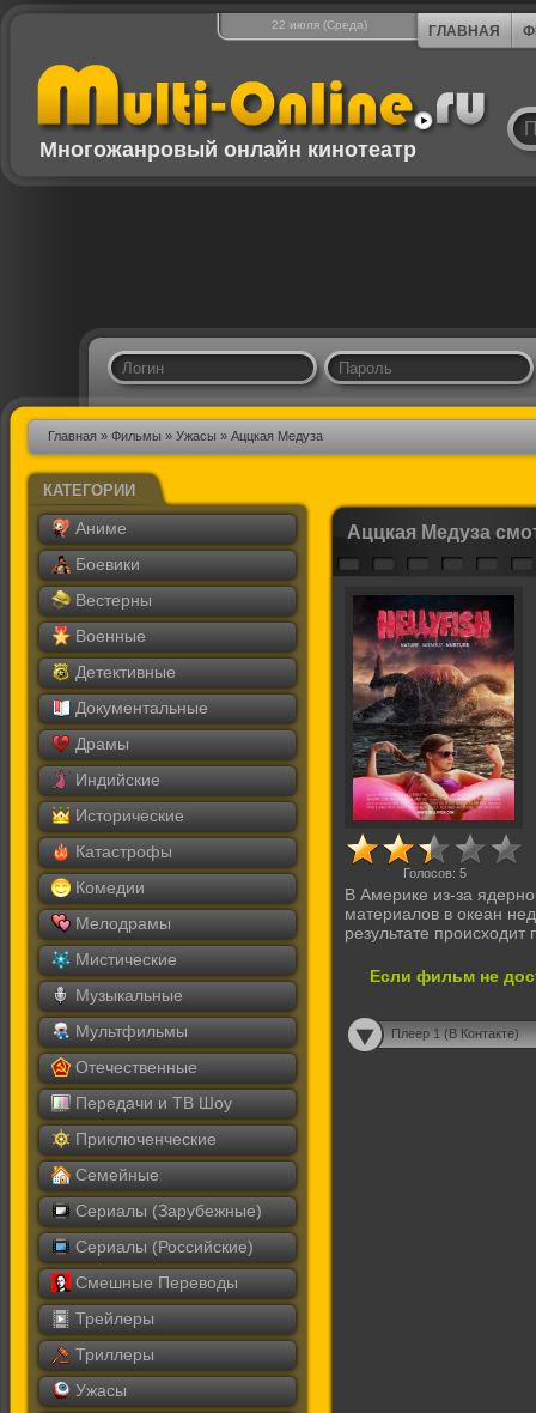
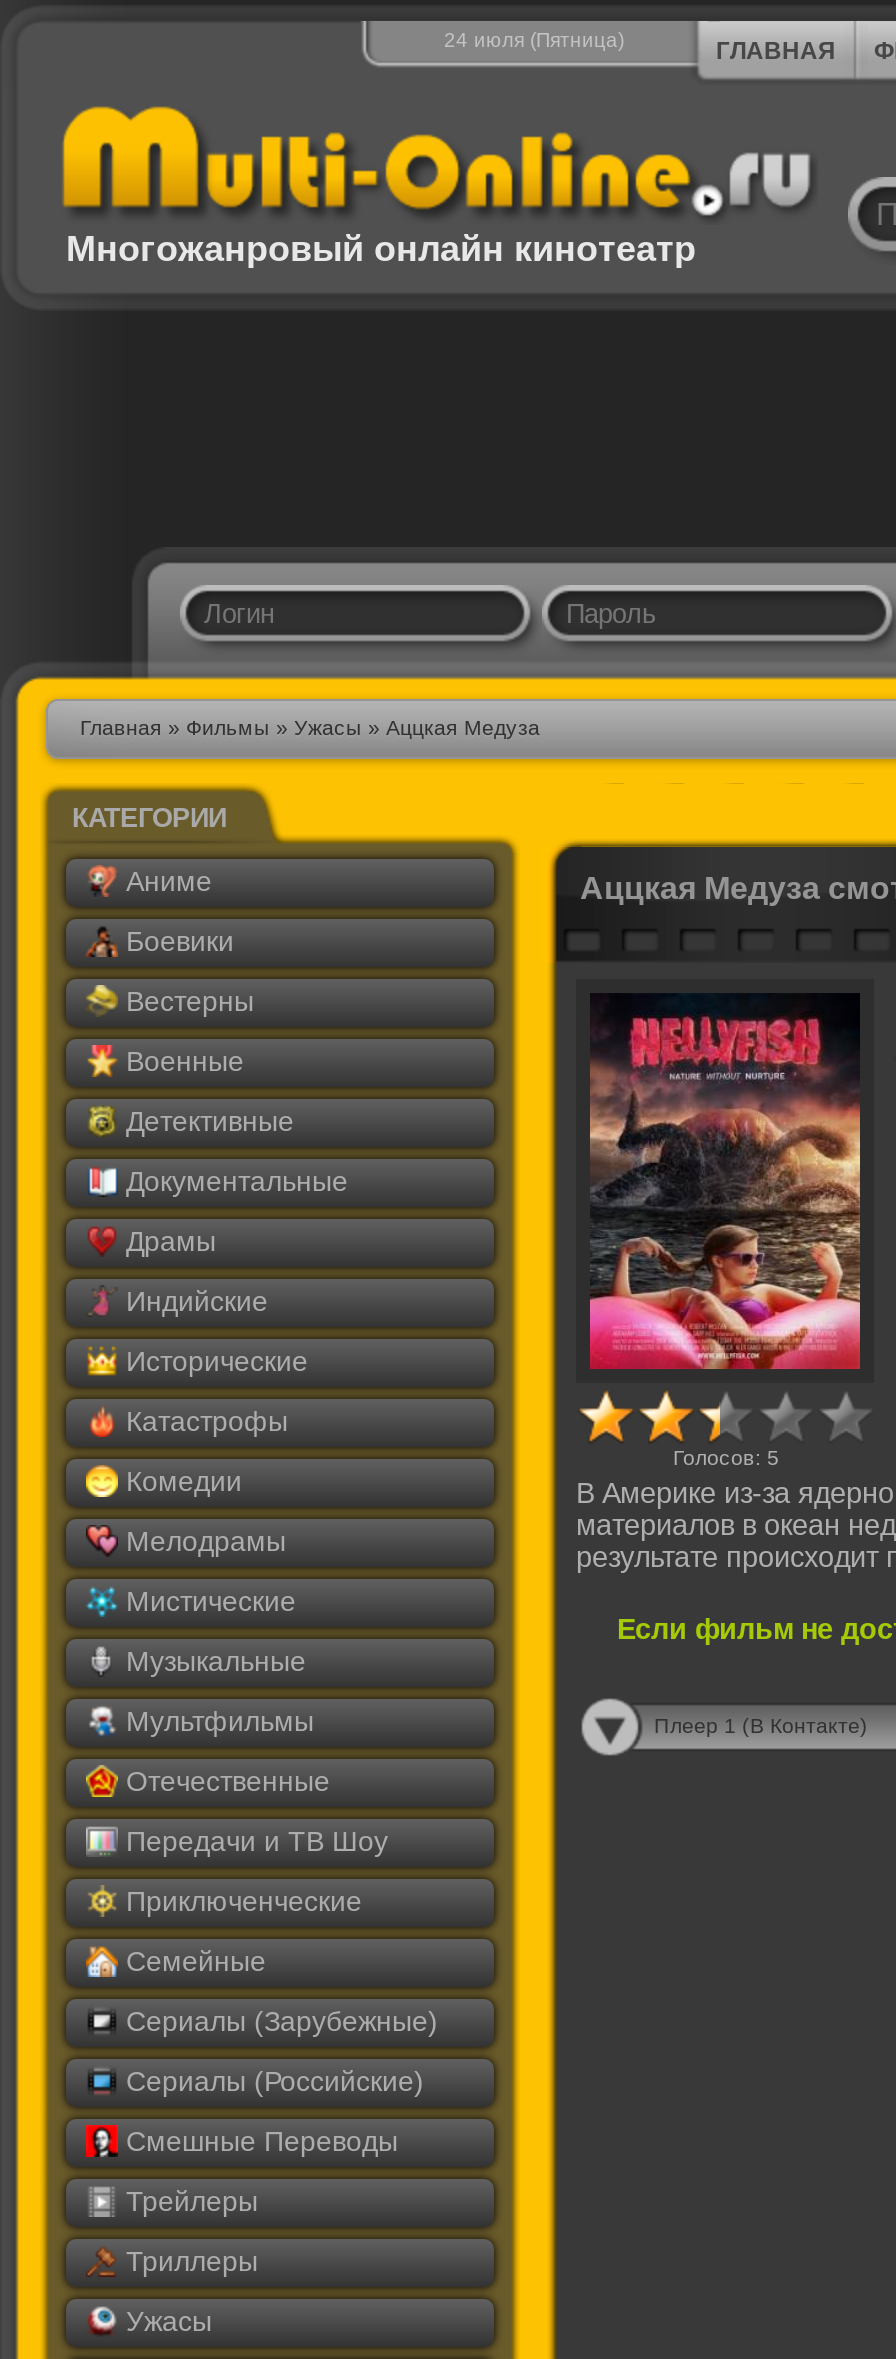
[272,18,367,31] 22 июля (Среда) -> [444,29,624,51] 24 июля (Пятница)

